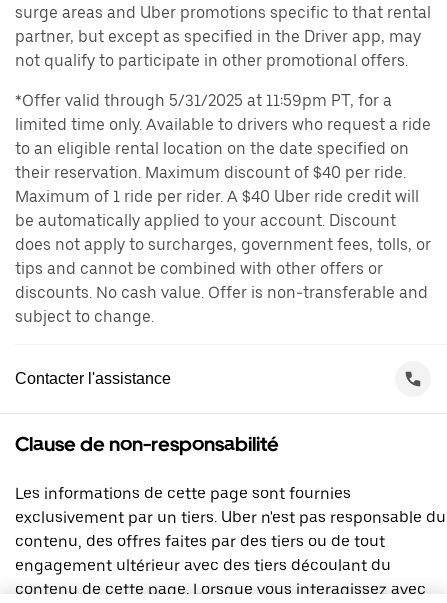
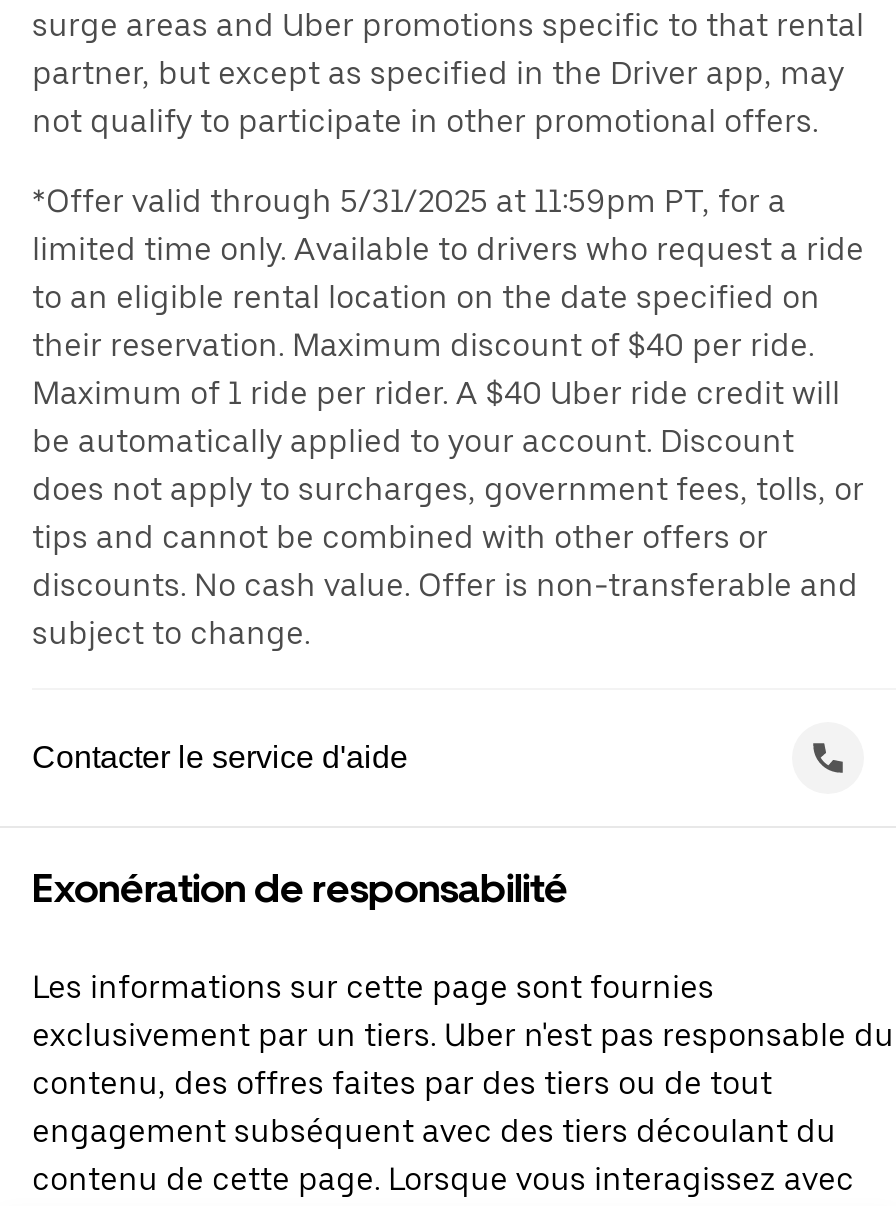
[15,370,171,387] Contacter l'assistance -> [32,740,408,774] Contacter le service d'aide
[15,432,279,456] Clause de non-responsabilité -> [32,864,568,912] Exonération de responsabilité
[15,484,351,503] Les informations de cette page sont fournies -> [32,968,714,1006] Les informations sur cette page sont fournies
[15,556,391,575] engagement ultérieur avec des tiers découlant du -> [32,1112,836,1150] engagement subséquent avec des tiers découlant du

